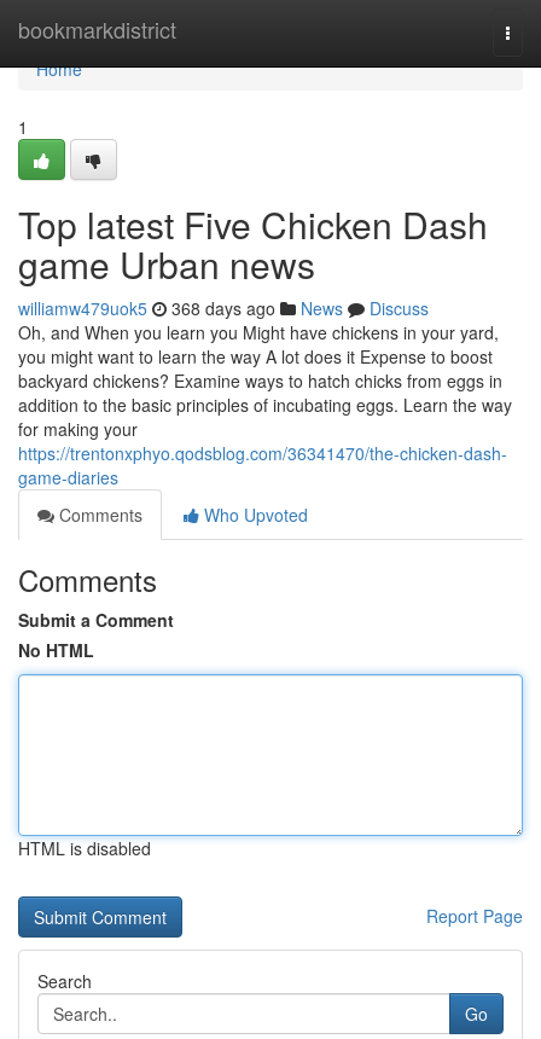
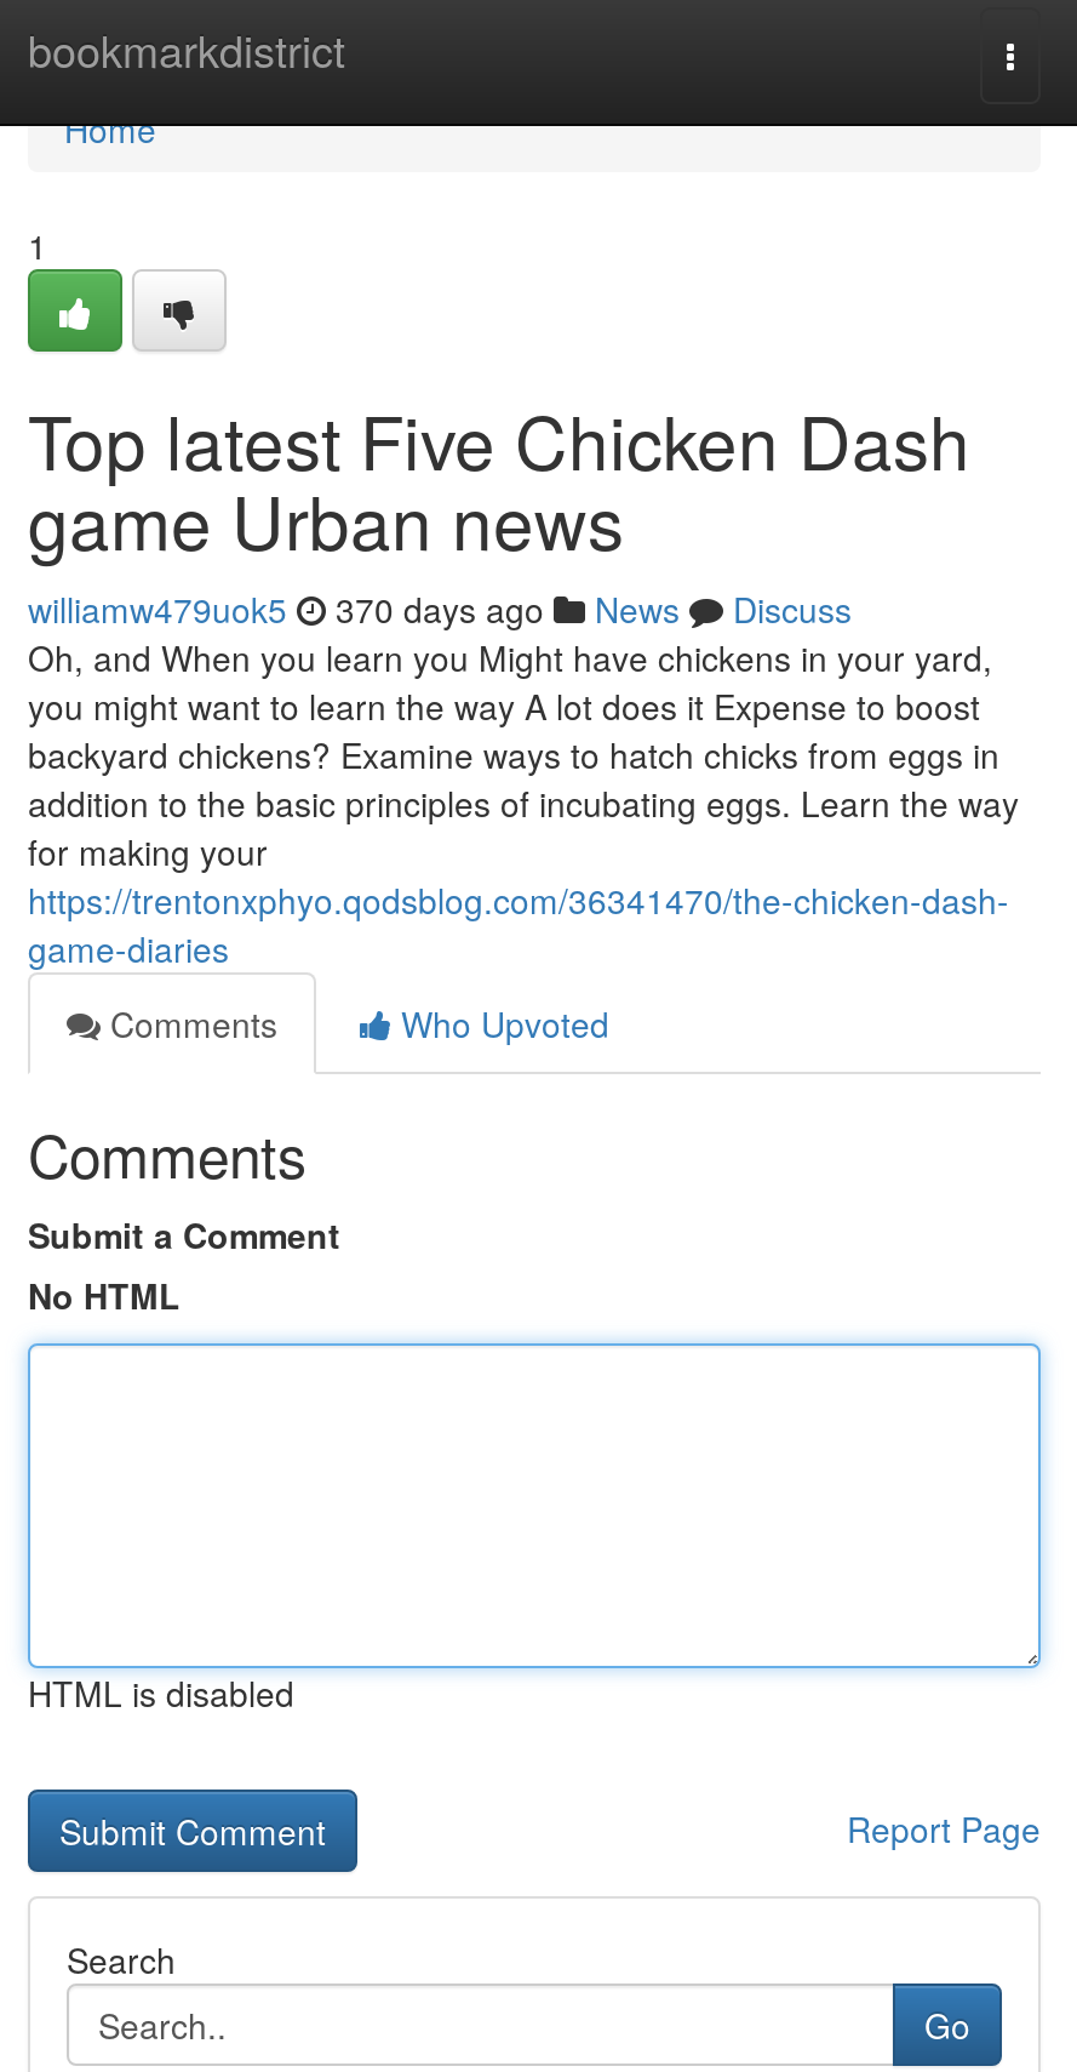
[18,296,429,320] williamw479uok5 368 days ago News Discuss -> [28,584,852,633] williamw479uok5 370 days ago News Discuss

